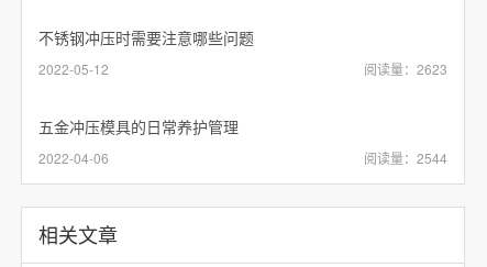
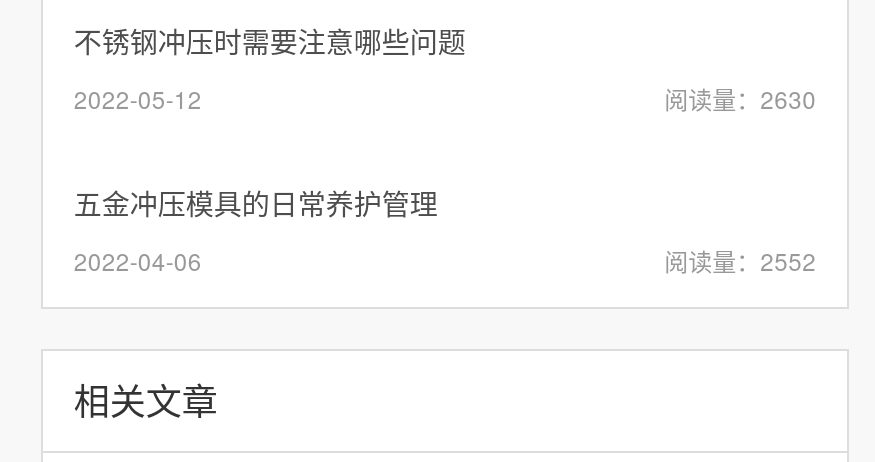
[363,60,447,78] 阅读量：2623 -> [664,81,816,115] 阅读量：2630
[363,149,447,167] 阅读量：2544 -> [664,243,816,277] 阅读量：2552

